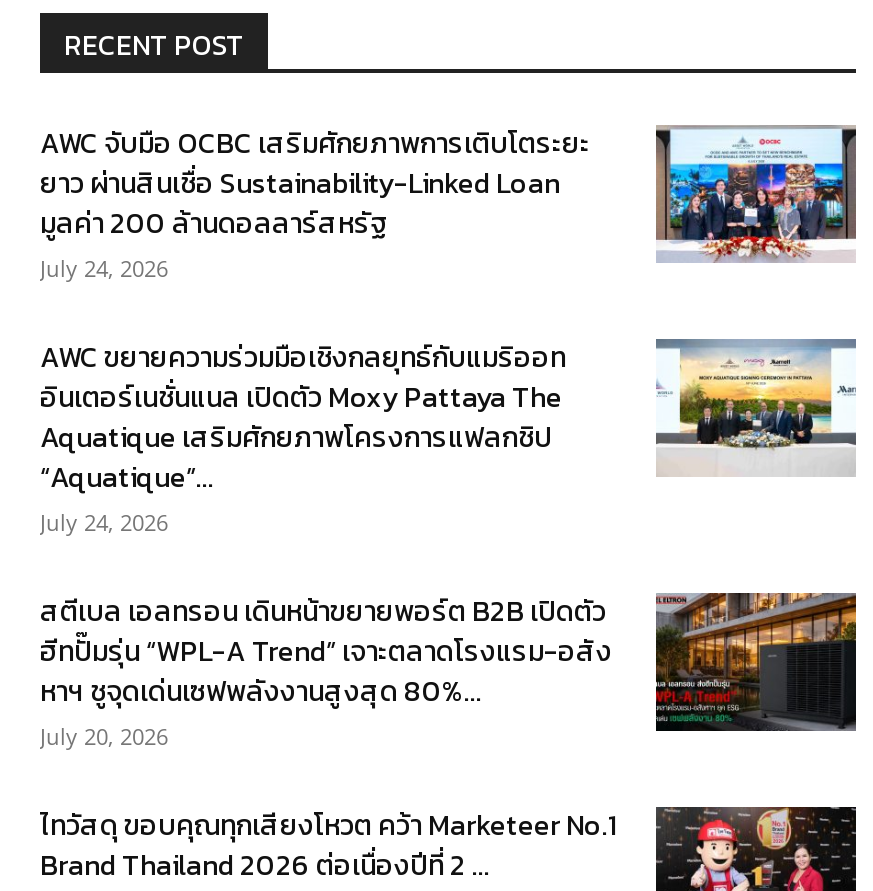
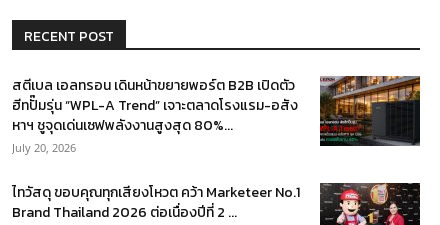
[40,123,858,537] [image] | AWC จับมือ OCBC เสริมศักยภาพการเติบโตระยะ | ยาว ผ่านสินเชื่อ Sustainability-Linked Loan | มูลค่า 200 ล้านดอลลาร์สหรัฐ | July 24, 2026 | AWC ขยายความร่วมมือเชิงกลยุทธ์กับแมริออท | อินเตอร์เนชั่นแนล เปิดตัว Moxy Pattaya The | Aquatique เสริมศักยภาพโครงการแฟลกชิป | “Aquatique”... | July 24, 2026 -> none
[654,337,858,477] [image] -> none

